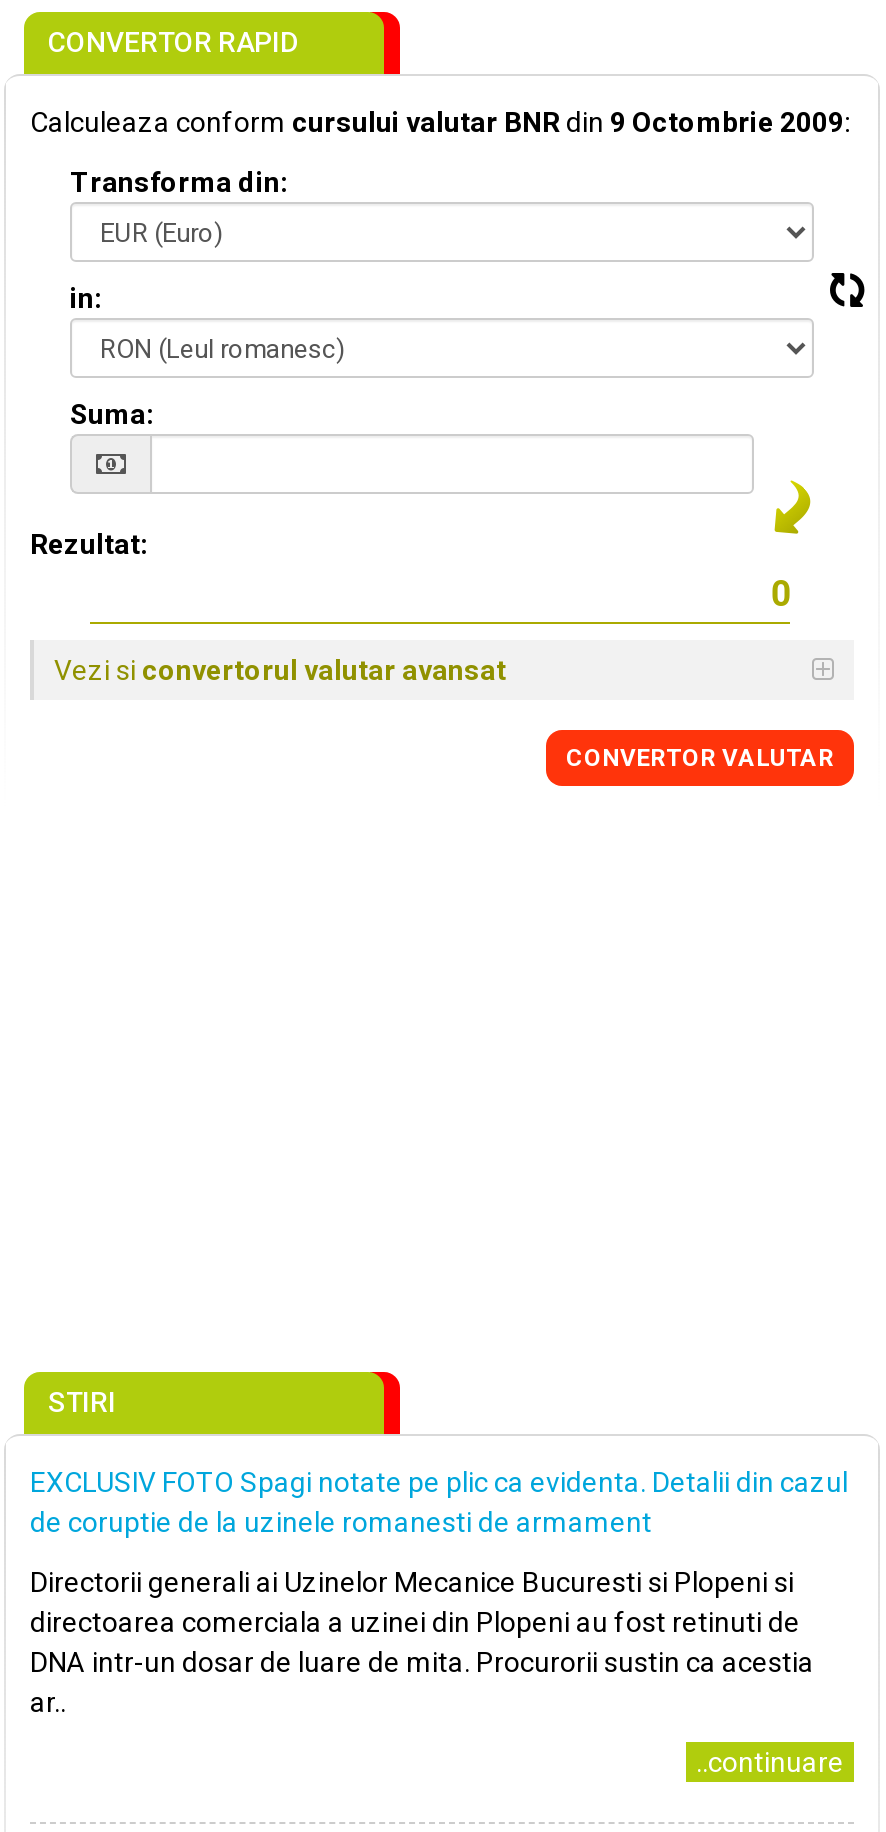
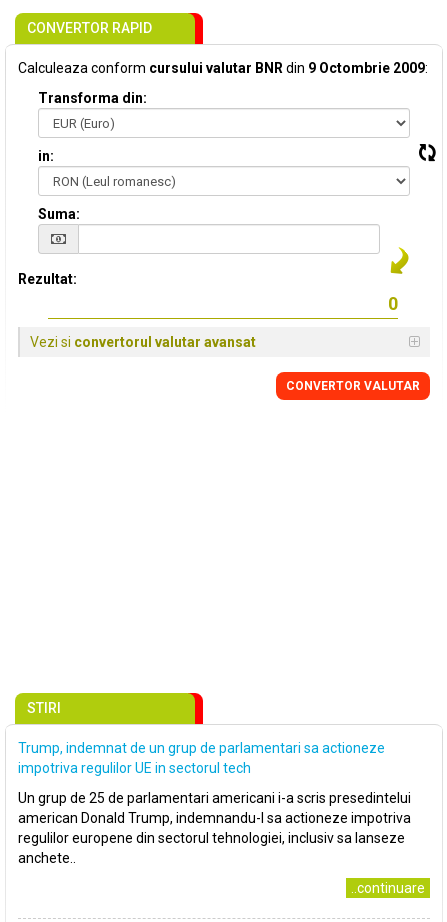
[30,1466,848,1538] EXCLUSIV FOTO Spagi notate pe plic ca evidenta. Detalii din cazul | de coruptie de la uzinele romanesti de armament -> [18,740,385,776] Trump, indemnat de un grup de parlamentari sa actioneze | impotriva regulilor UE in sectorul tech
[30,1566,814,1718] Directorii generali ai Uzinelor Mecanice Bucuresti si Plopeni si | directoarea comerciala a uzinei din Plopeni au fost retinuti de | DNA intr-un dosar de luare de mita. Procurorii sustin ca acestia | ar.. -> [18,790,411,866] Un grup de 25 de parlamentari americani i-a scris presedintelui | american Donald Trump, indemnandu-l sa actioneze impotriva | regulilor europene din sectorul tehnologiei, inclusiv sa lanseze | anchete..

